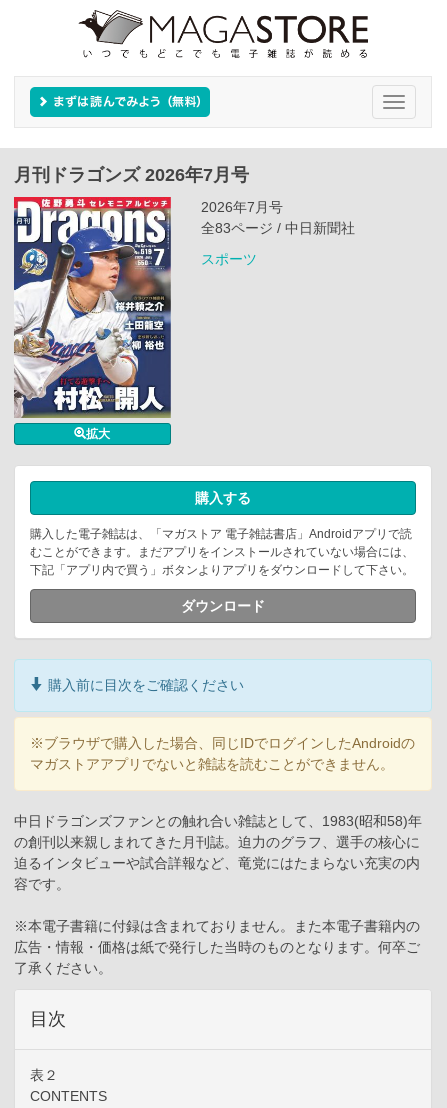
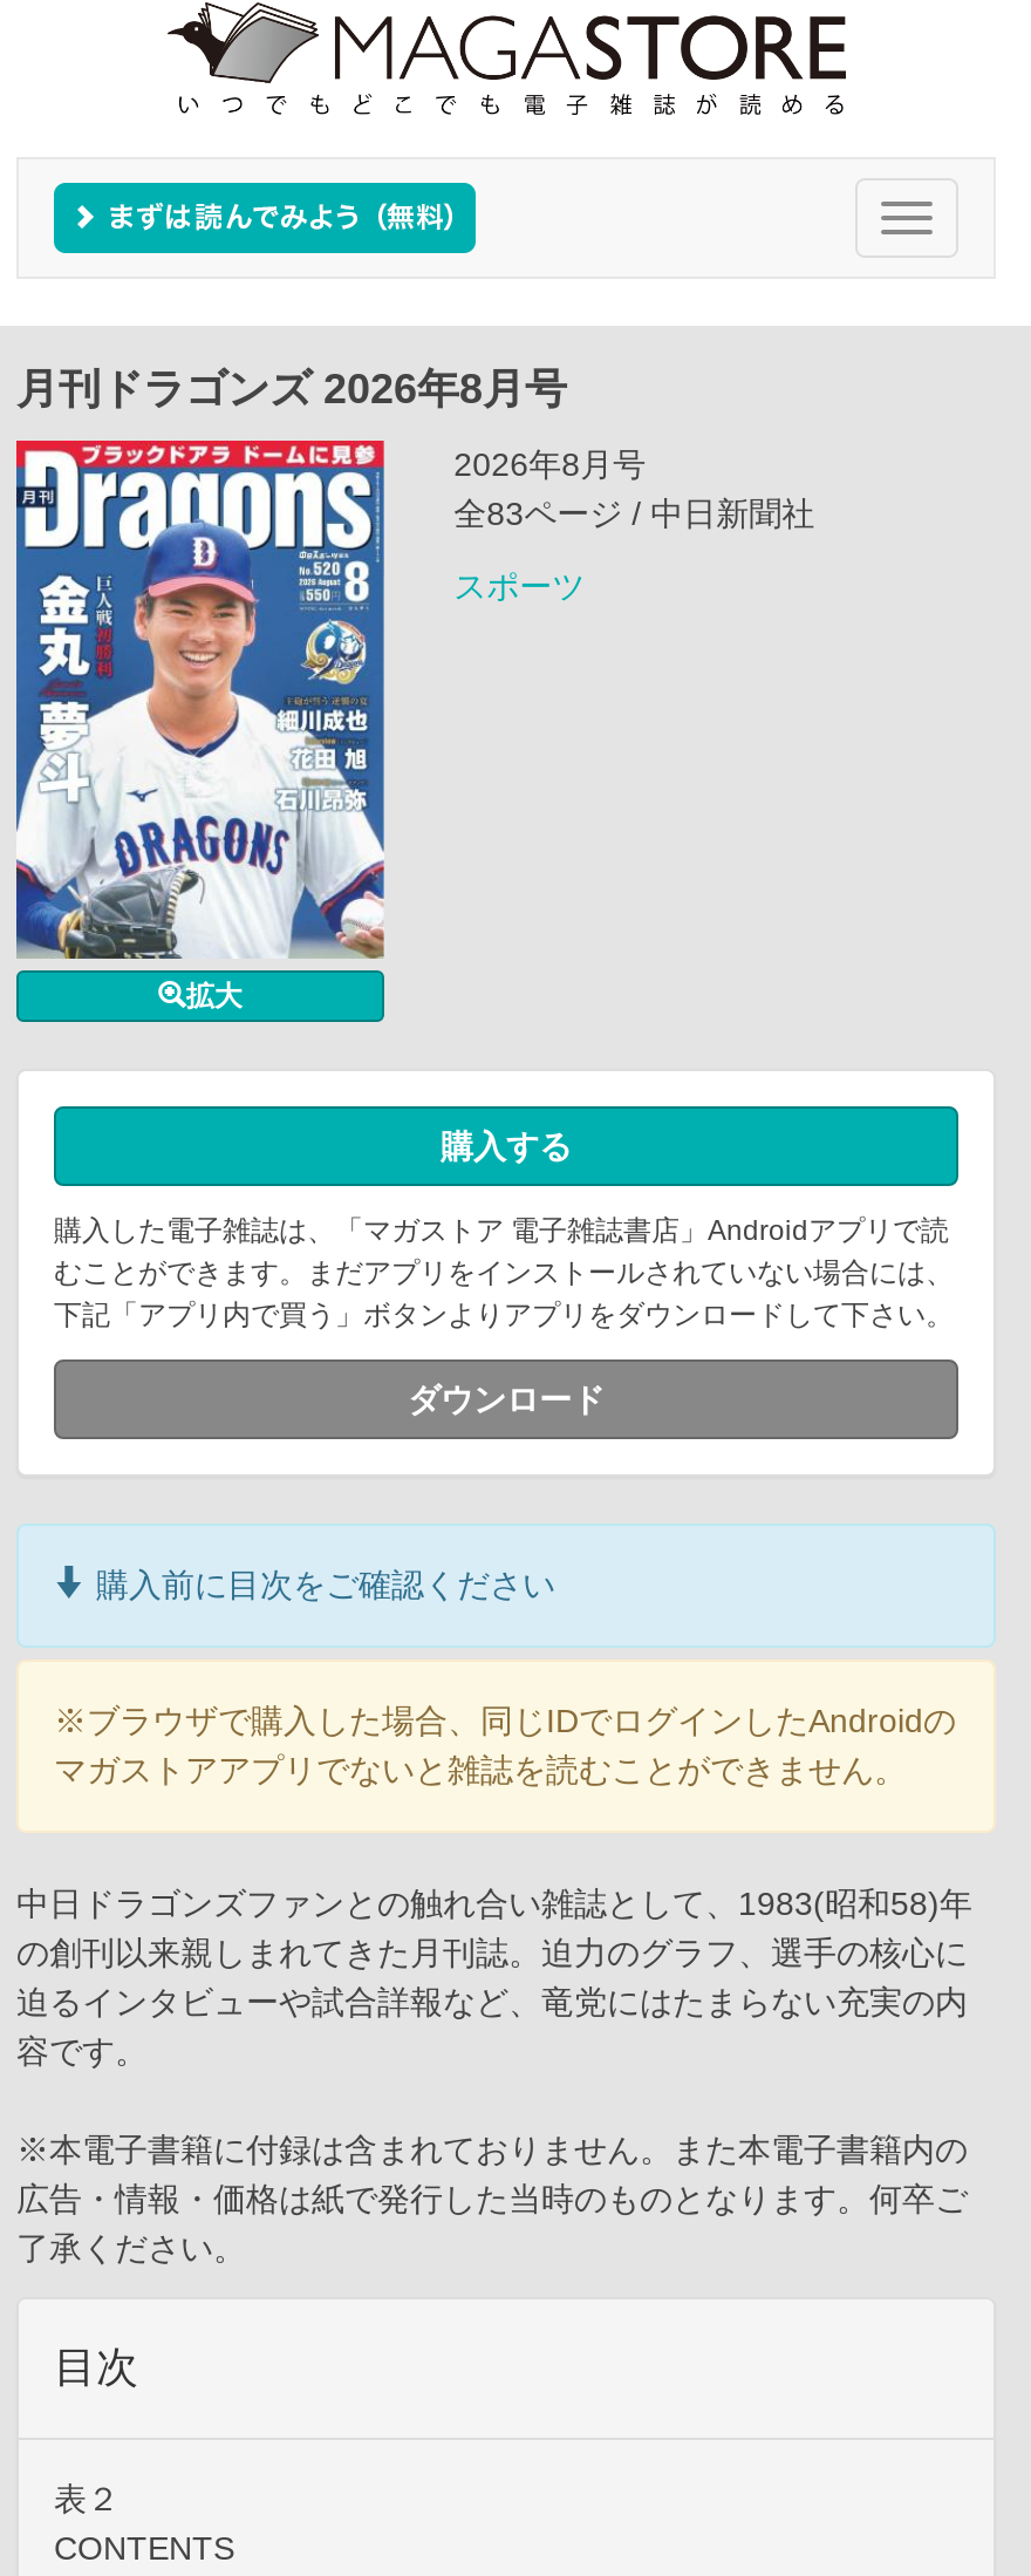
[14,165,249,185] 月刊ドラゴンズ 2026年7月号 -> [16,365,567,412] 月刊ドラゴンズ 2026年8月号
[13,198,283,419] [image] | 2026年7月号 -> [14,443,646,959] [image] | 2026年8月号

